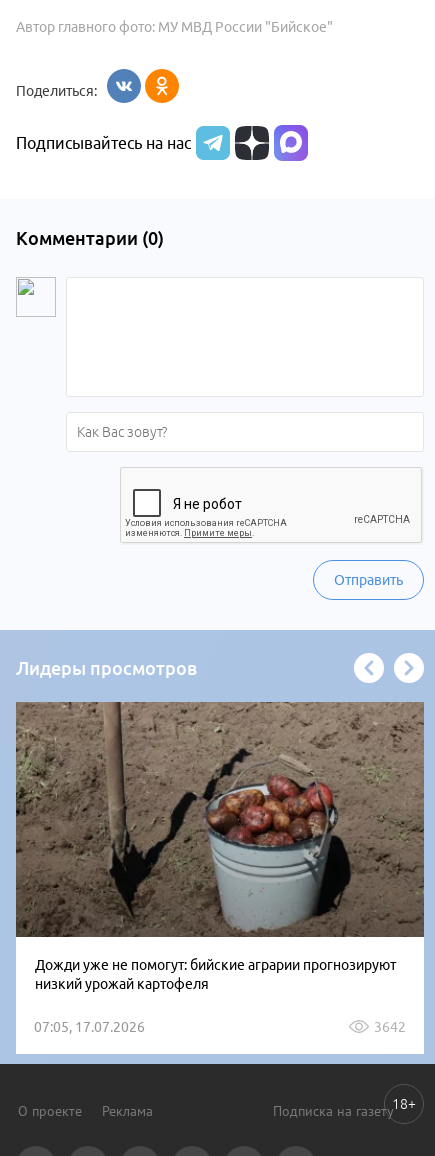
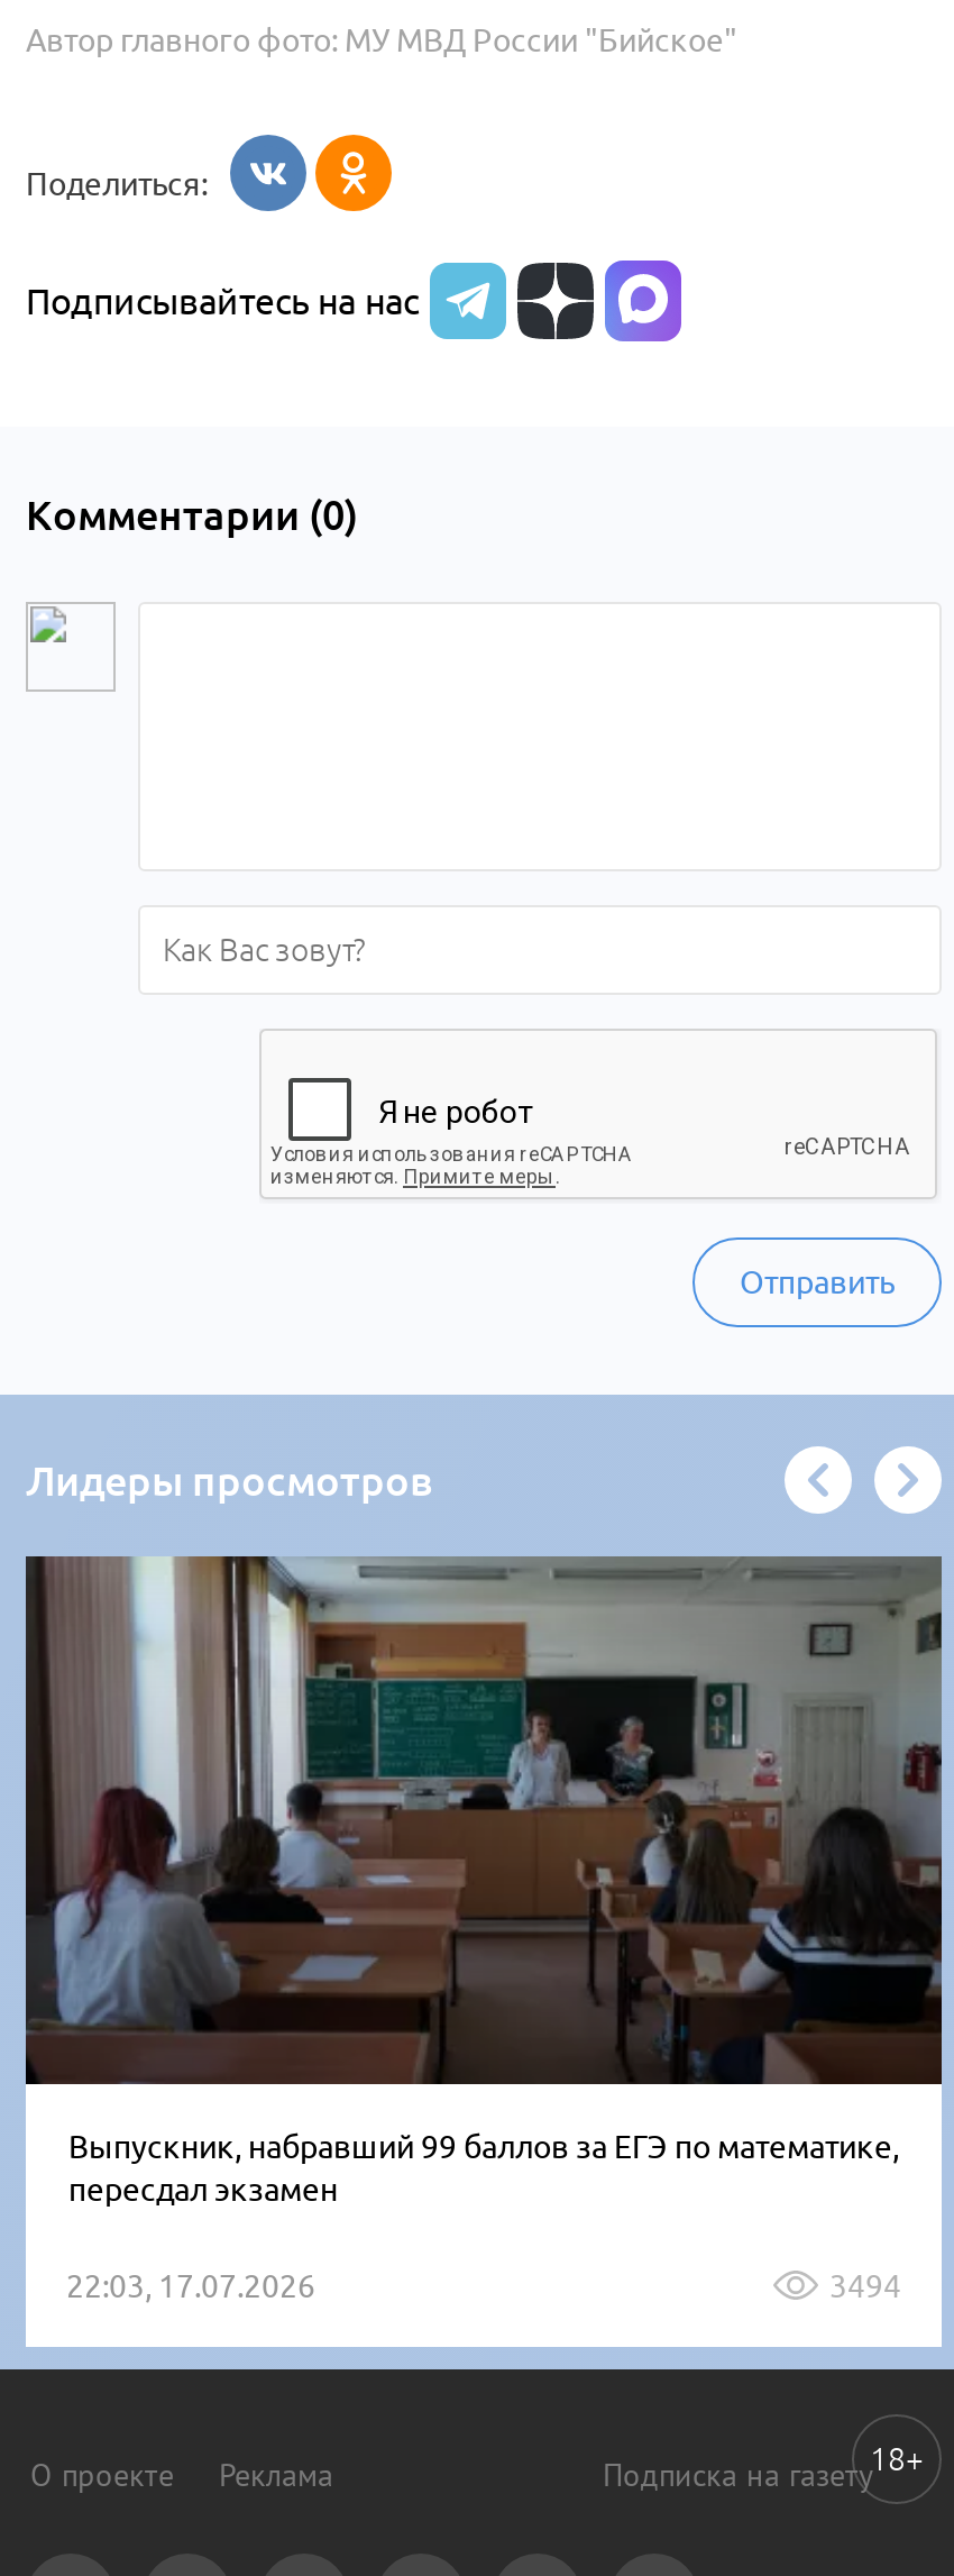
[16,701,425,992] [image] | Дожди уже не помогут: бийские аграрии прогнозируют | низкий урожай картофеля -> [26,1556,944,2207] [image] | Выпускник, набравший 99 баллов за ЕГЭ по математике, | пересдал экзамен
[34,1019,406,1035] 07:05, 17.07.2026 | 3642 -> [66,2268,901,2304] 22:03, 17.07.2026 | 3494

